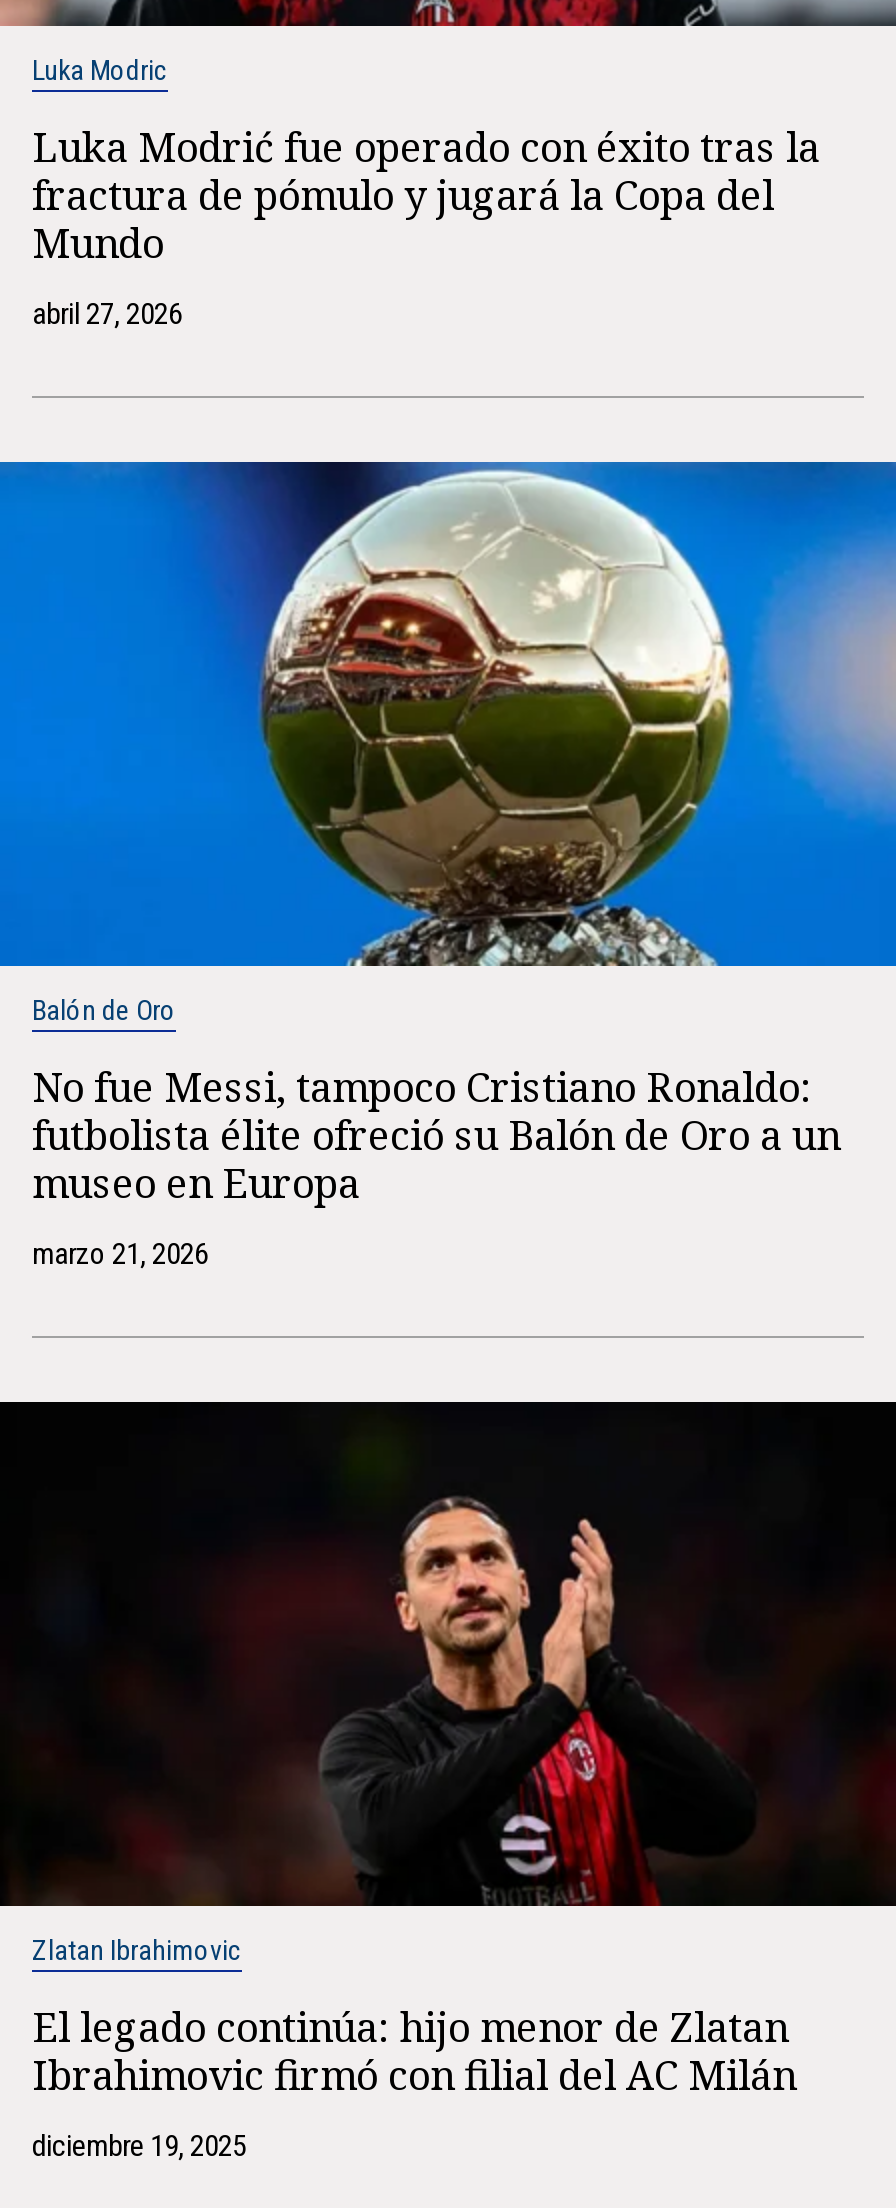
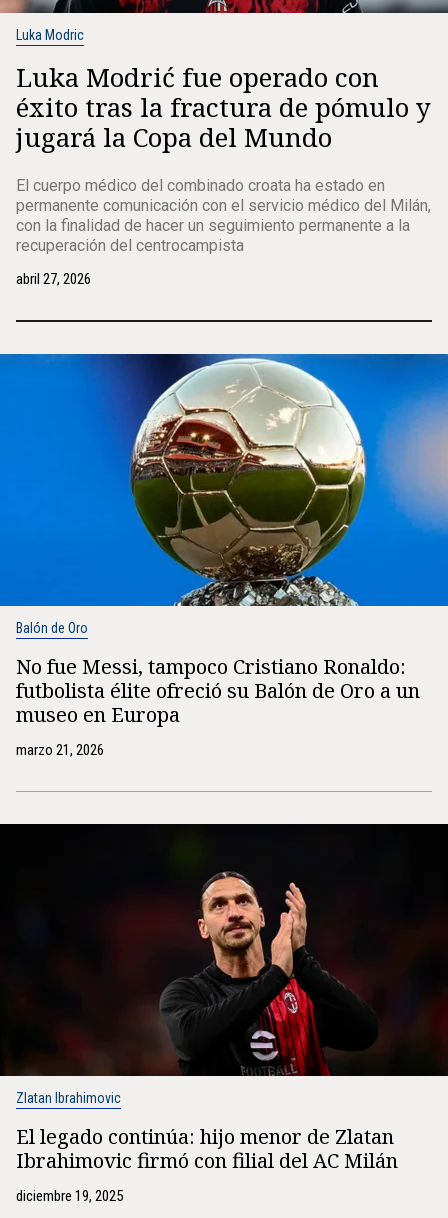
[32,120,820,270] Luka Modrić fue operado con éxito tras la | fractura de pómulo y jugará la Copa del | Mundo -> [16,59,431,255] Luka Modrić fue operado con | éxito tras la fractura de pómulo y | jugará la Copa del Mundo | El cuerpo médico del combinado croata ha estado en | permanente comunicación con el servicio médico del Milán, | con la finalidad de hacer un seguimiento permanente a la | recuperación del centrocampista

